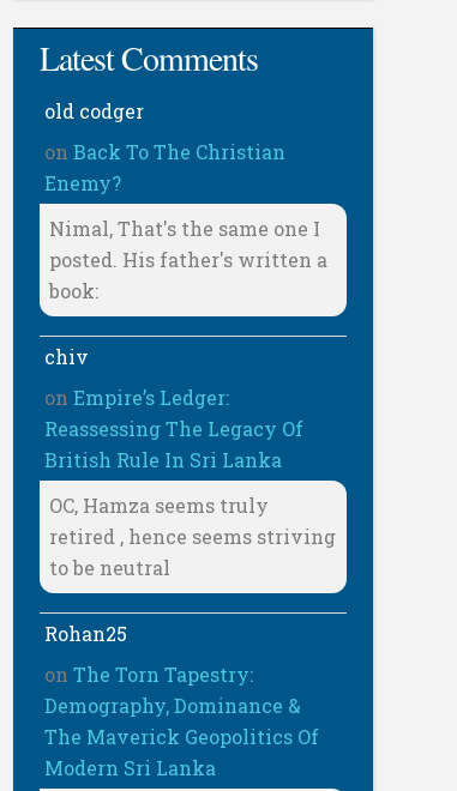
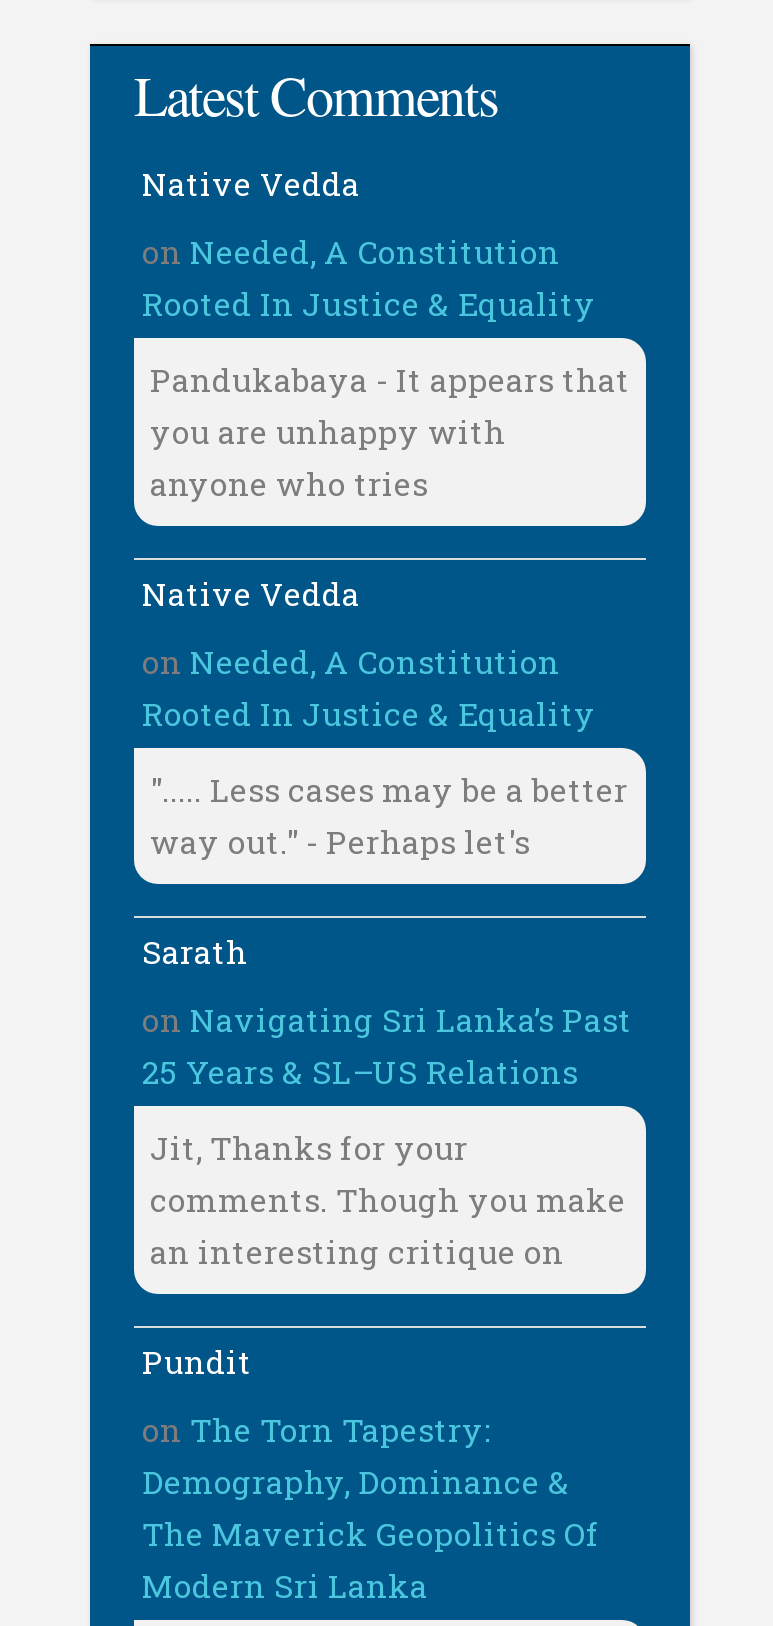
[44,98,336,646] old codger | on Back To The Christian | Enemy? | Nimal, That's the same one I | posted. His father's written a | book: | chiv | on Empire’s Ledger: | Reassessing The Legacy Of | British Rule In Sri Lanka | OC, Hamza seems truly | retired , hence seems striving | to be neutral | Rohan25 -> [142,163,632,1383] Native Vedda | on Needed, A Constitution | Rooted In Justice & Equality | Pandukabaya - It appears that | you are unhappy with | anyone who tries | Native Vedda | on Needed, A Constitution | Rooted In Justice & Equality | "..... Less cases may be a better | way out." - Perhaps let's | Sarath | on Navigating Sri Lanka’s Past | 25 Years & SL–US Relations | Jit, Thanks for your | comments. Though you make | an interesting critique on | Pundit

